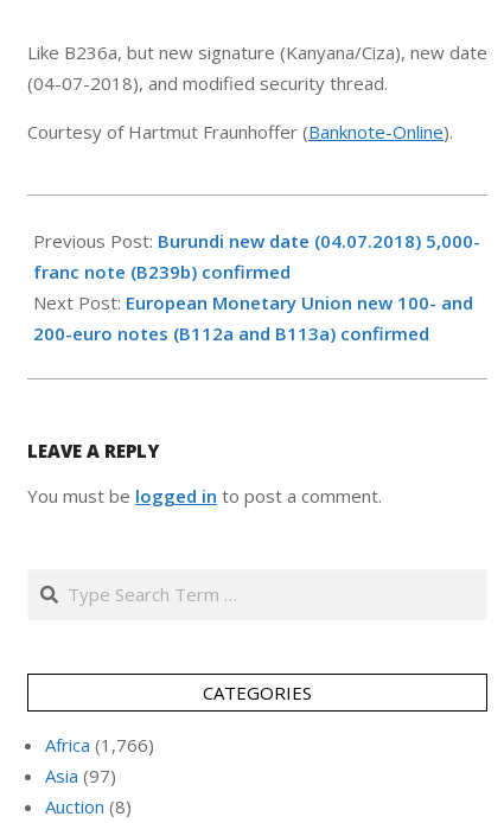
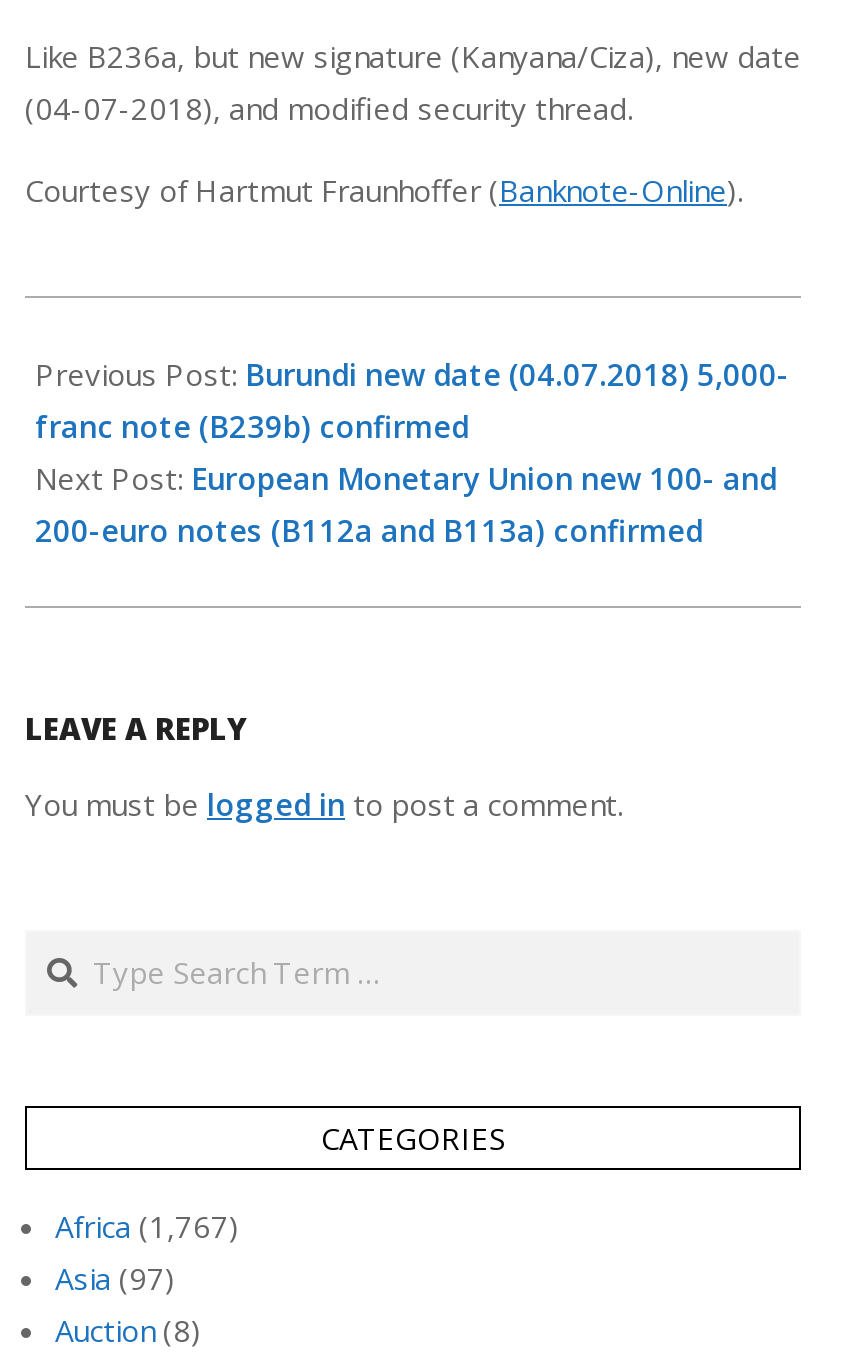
[45,733,154,757] Africa (1,766) -> [55,1207,239,1247] Africa (1,767)

